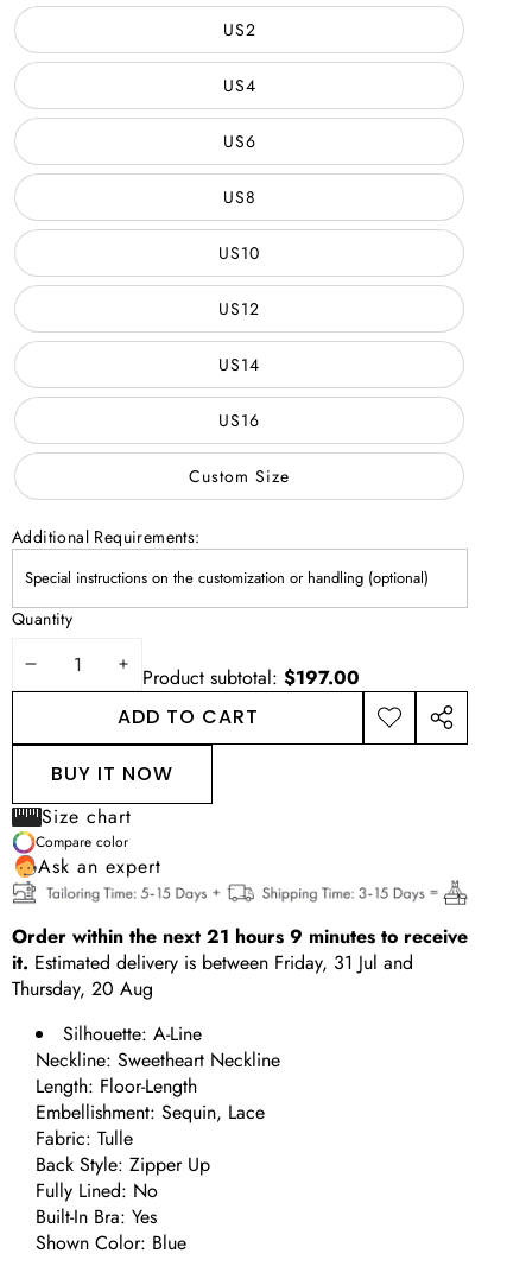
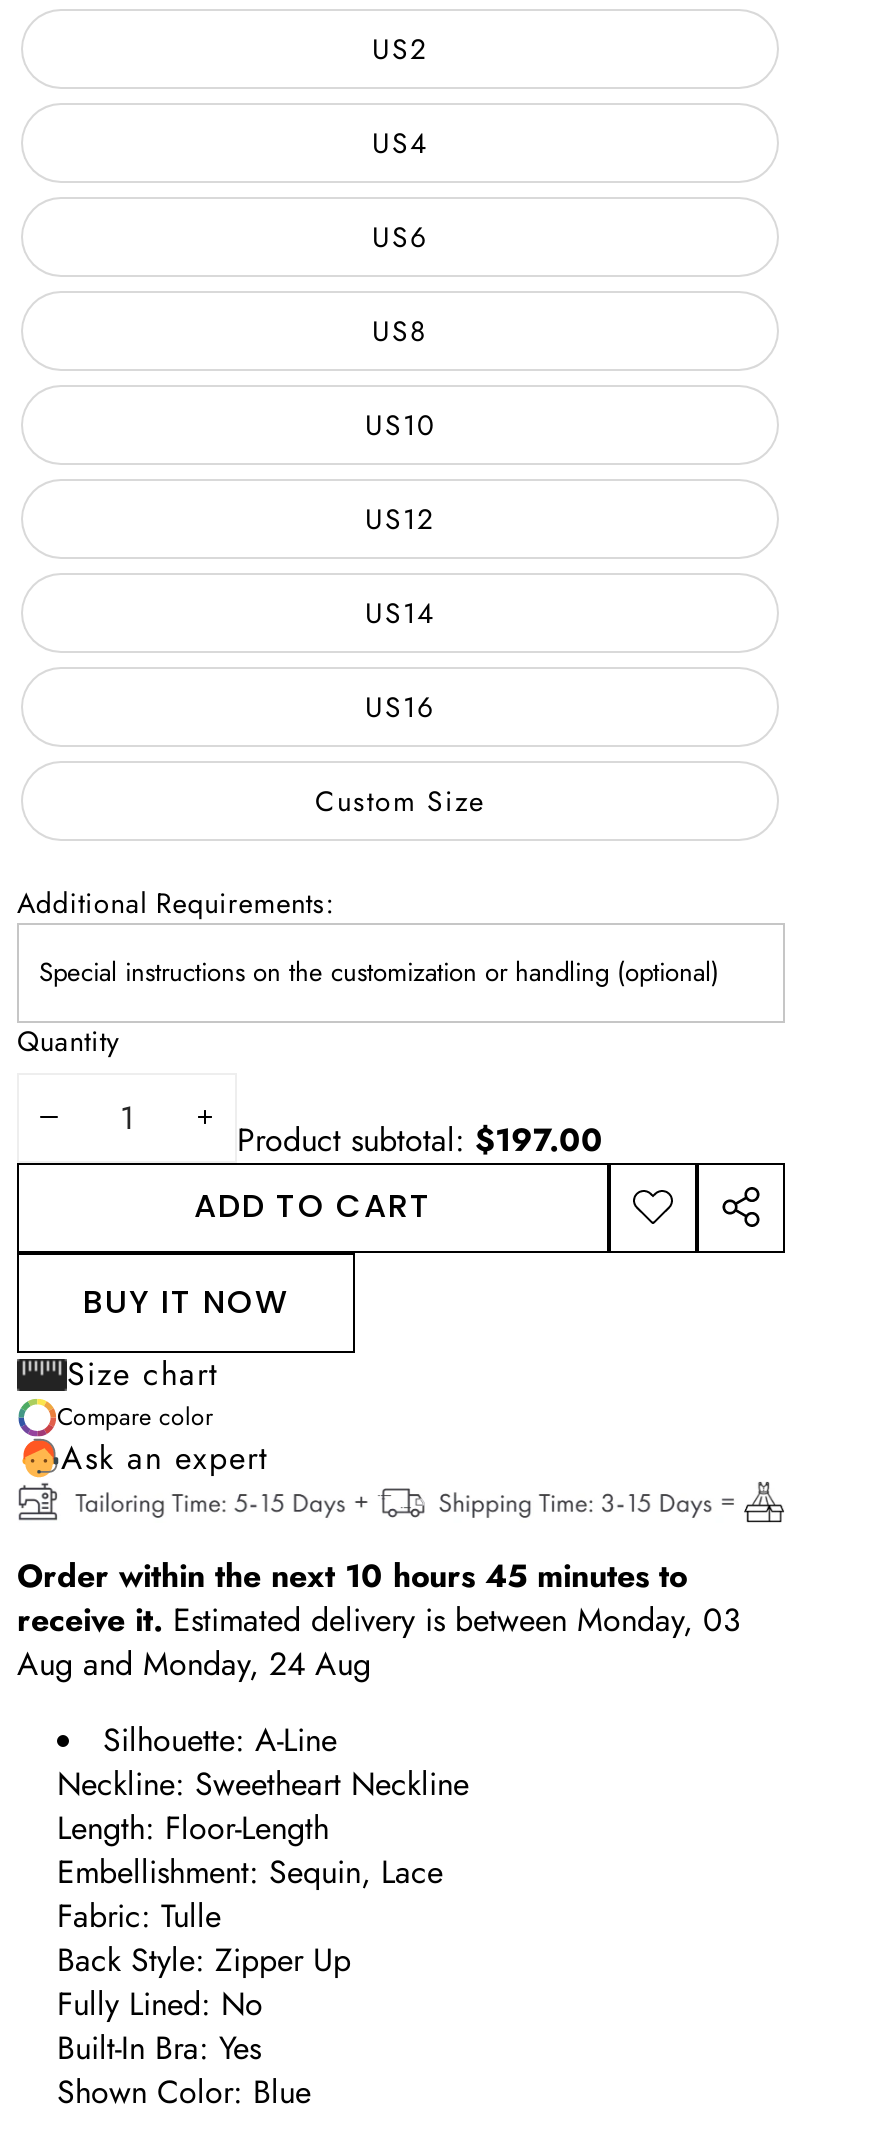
[12,923,468,1003] Order within the next 21 hours 9 minutes to receive | it. Estimated delivery is between Friday, 31 Jul and | Thursday, 20 Aug -> [17,1554,741,1688] Order within the next 10 hours 45 minutes to | receive it. Estimated delivery is between Monday, 03 | Aug and Monday, 24 Aug

